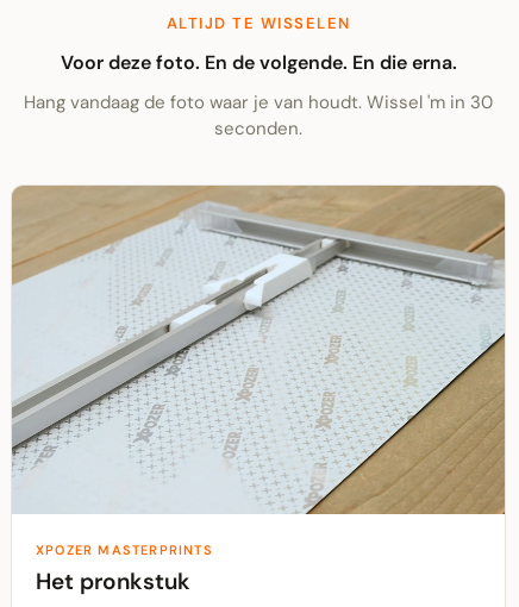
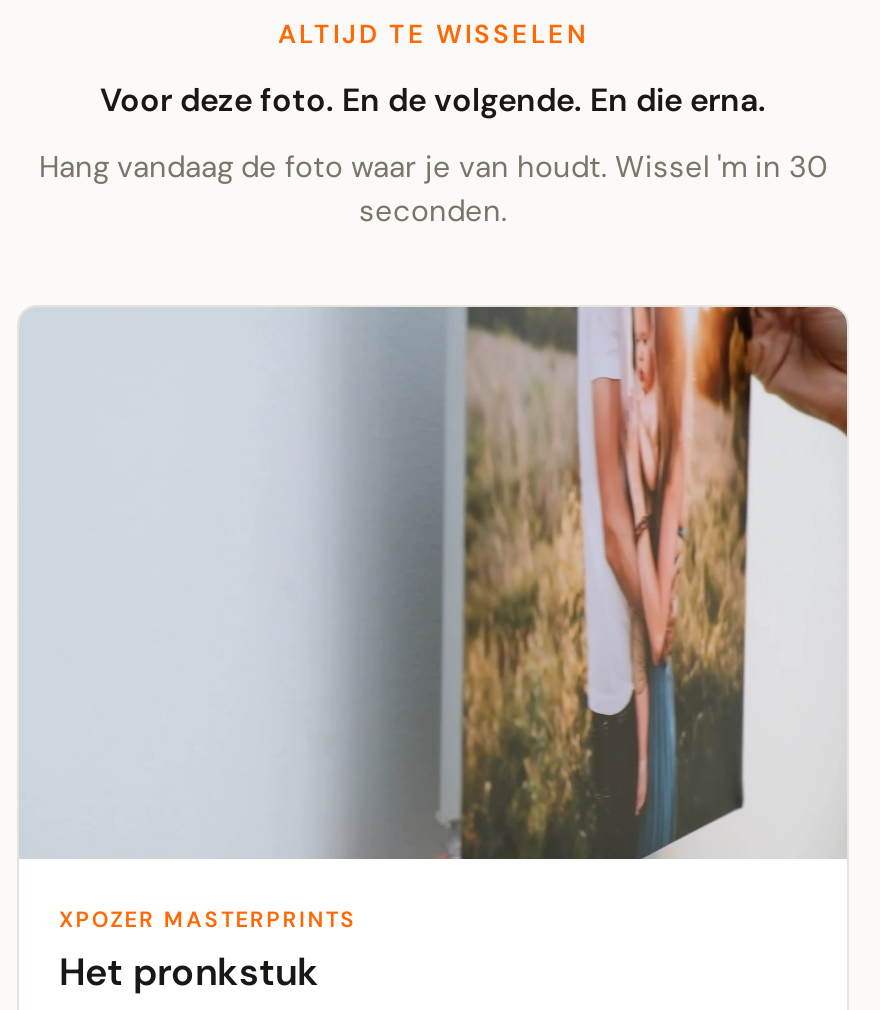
[11,184,506,515] [image] -> [19,305,849,861] [image]

